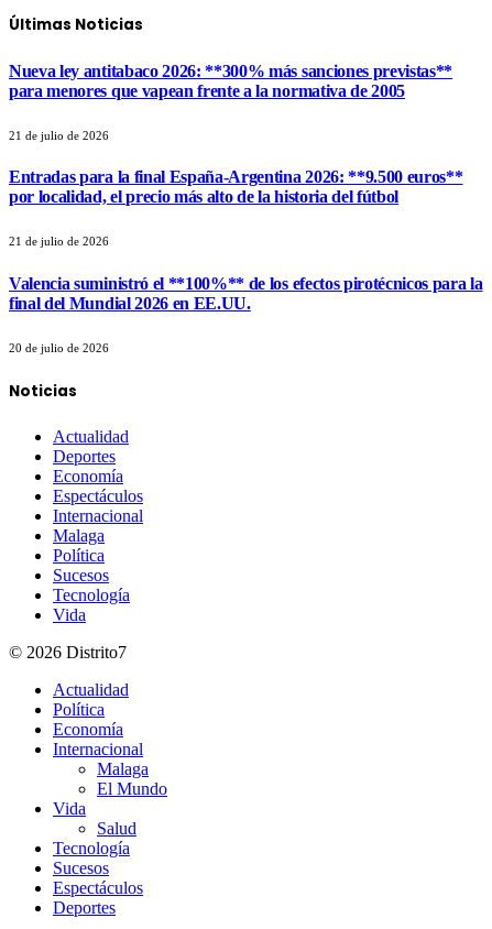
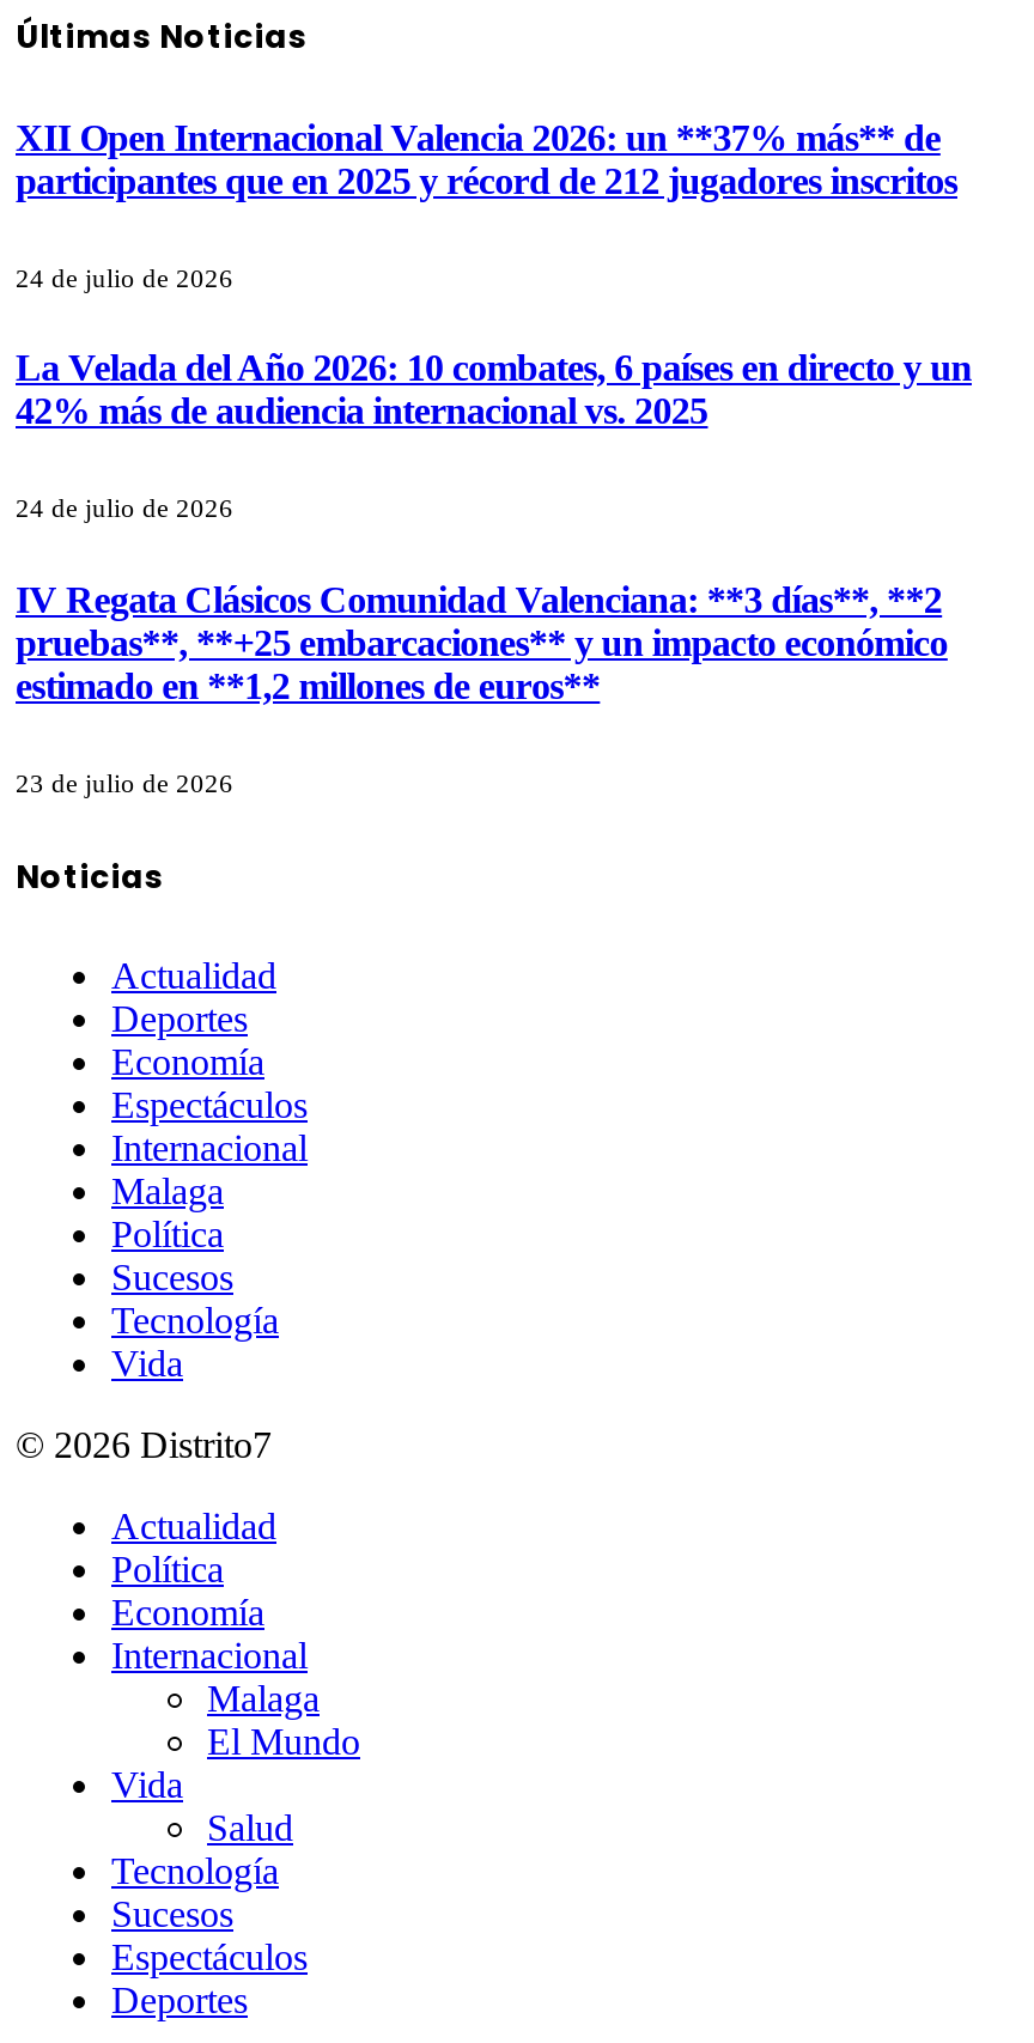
[9,61,452,100] Nueva ley antitabaco 2026: **300% más sanciones previstas** | para menores que vapean frente a la normativa de 2005 -> [16,116,957,200] XII Open Internacional Valencia 2026: un **37% más** de | participantes que en 2025 y récord de 212 jugadores inscritos
[9,129,109,142] 21 de julio de 2026 -> [16,263,233,292] 24 de julio de 2026
[9,167,463,206] Entradas para la final España-Argentina 2026: **9.500 euros** | por localidad, el precio más alto de la historia del fútbol -> [16,347,972,431] La Velada del Año 2026: 10 combates, 6 países en directo y un | 42% más de audiencia internacional vs. 2025
[9,235,109,248] 21 de julio de 2026 -> [16,494,233,523] 24 de julio de 2026
[9,274,483,312] Valencia suministró el **100%** de los efectos pirotécnicos para la | final del Mundial 2026 en EE.UU. -> [16,578,948,705] IV Regata Clásicos Comunidad Valenciana: **3 días**, **2 | pruebas**, **+25 embarcaciones** y un impacto económico | estimado en **1,2 millones de euros**
[9,341,109,354] 20 de julio de 2026 -> [16,768,233,797] 23 de julio de 2026

